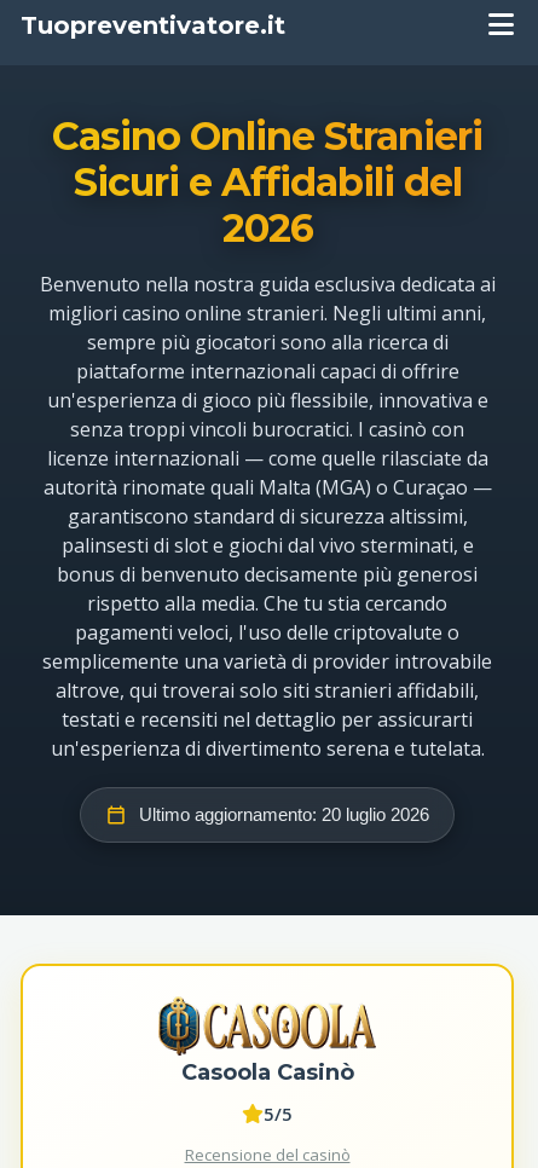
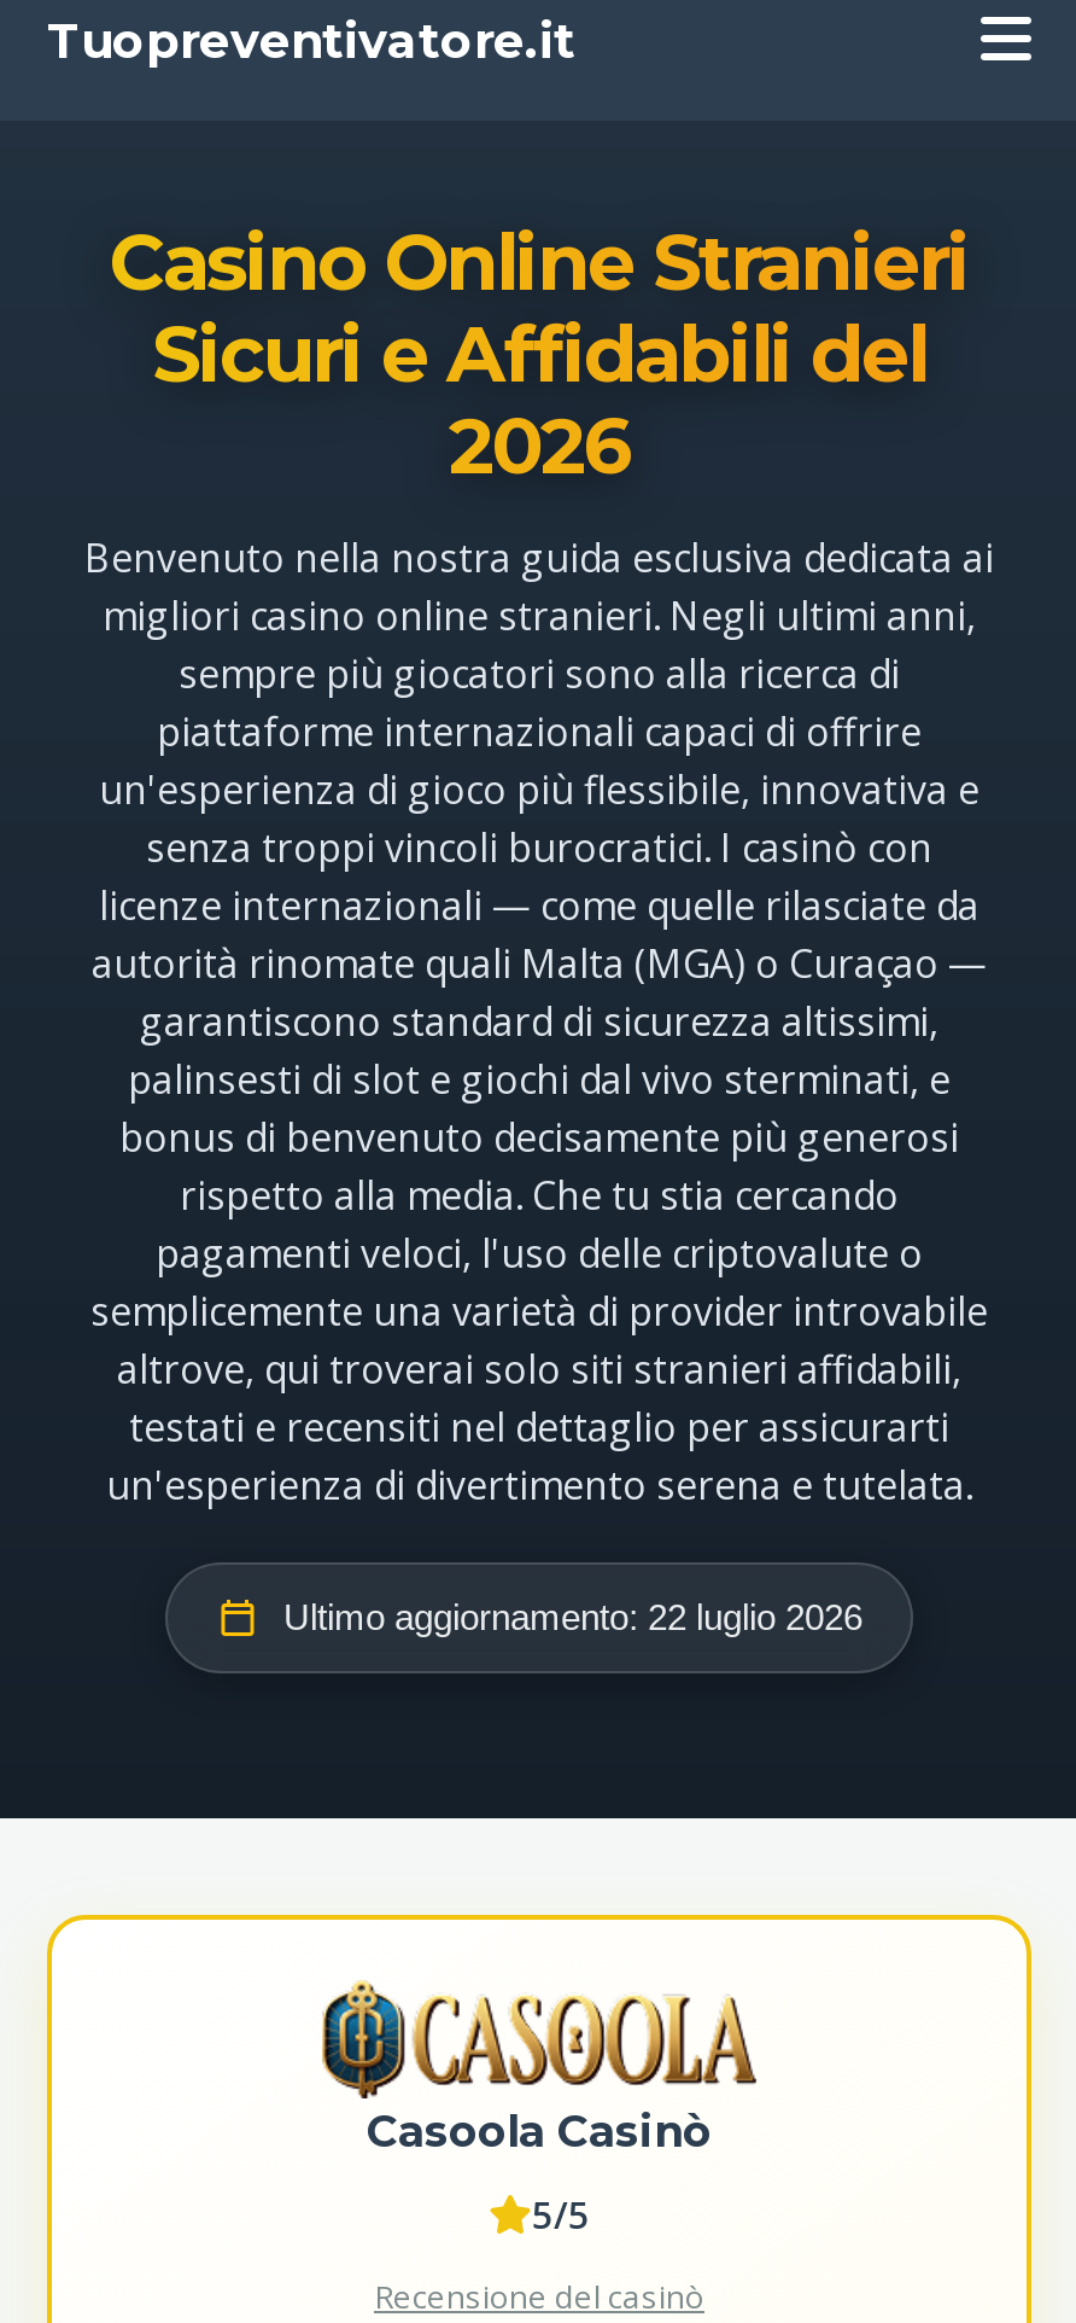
[139,804,429,825] Ultimo aggiornamento: 20 luglio 2026 -> [283,1596,862,1637] Ultimo aggiornamento: 22 luglio 2026

